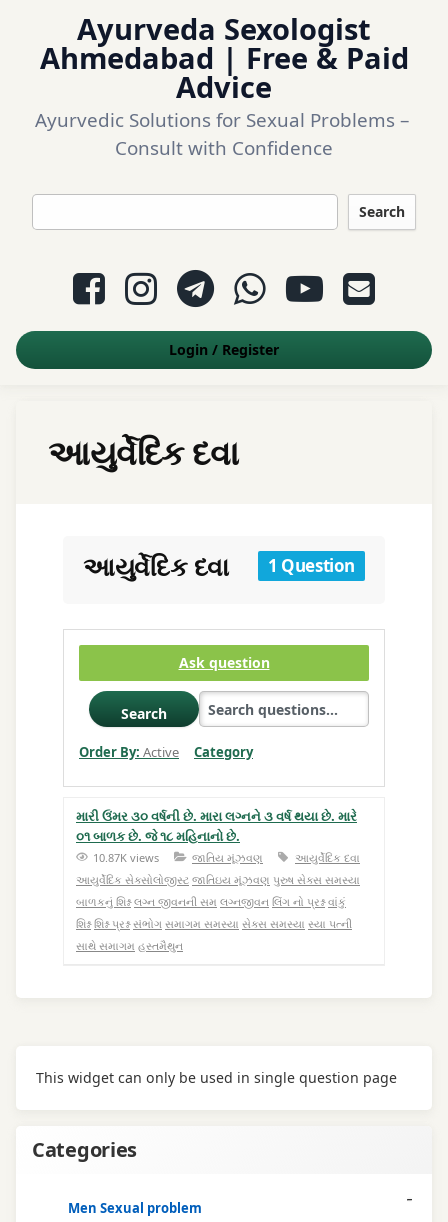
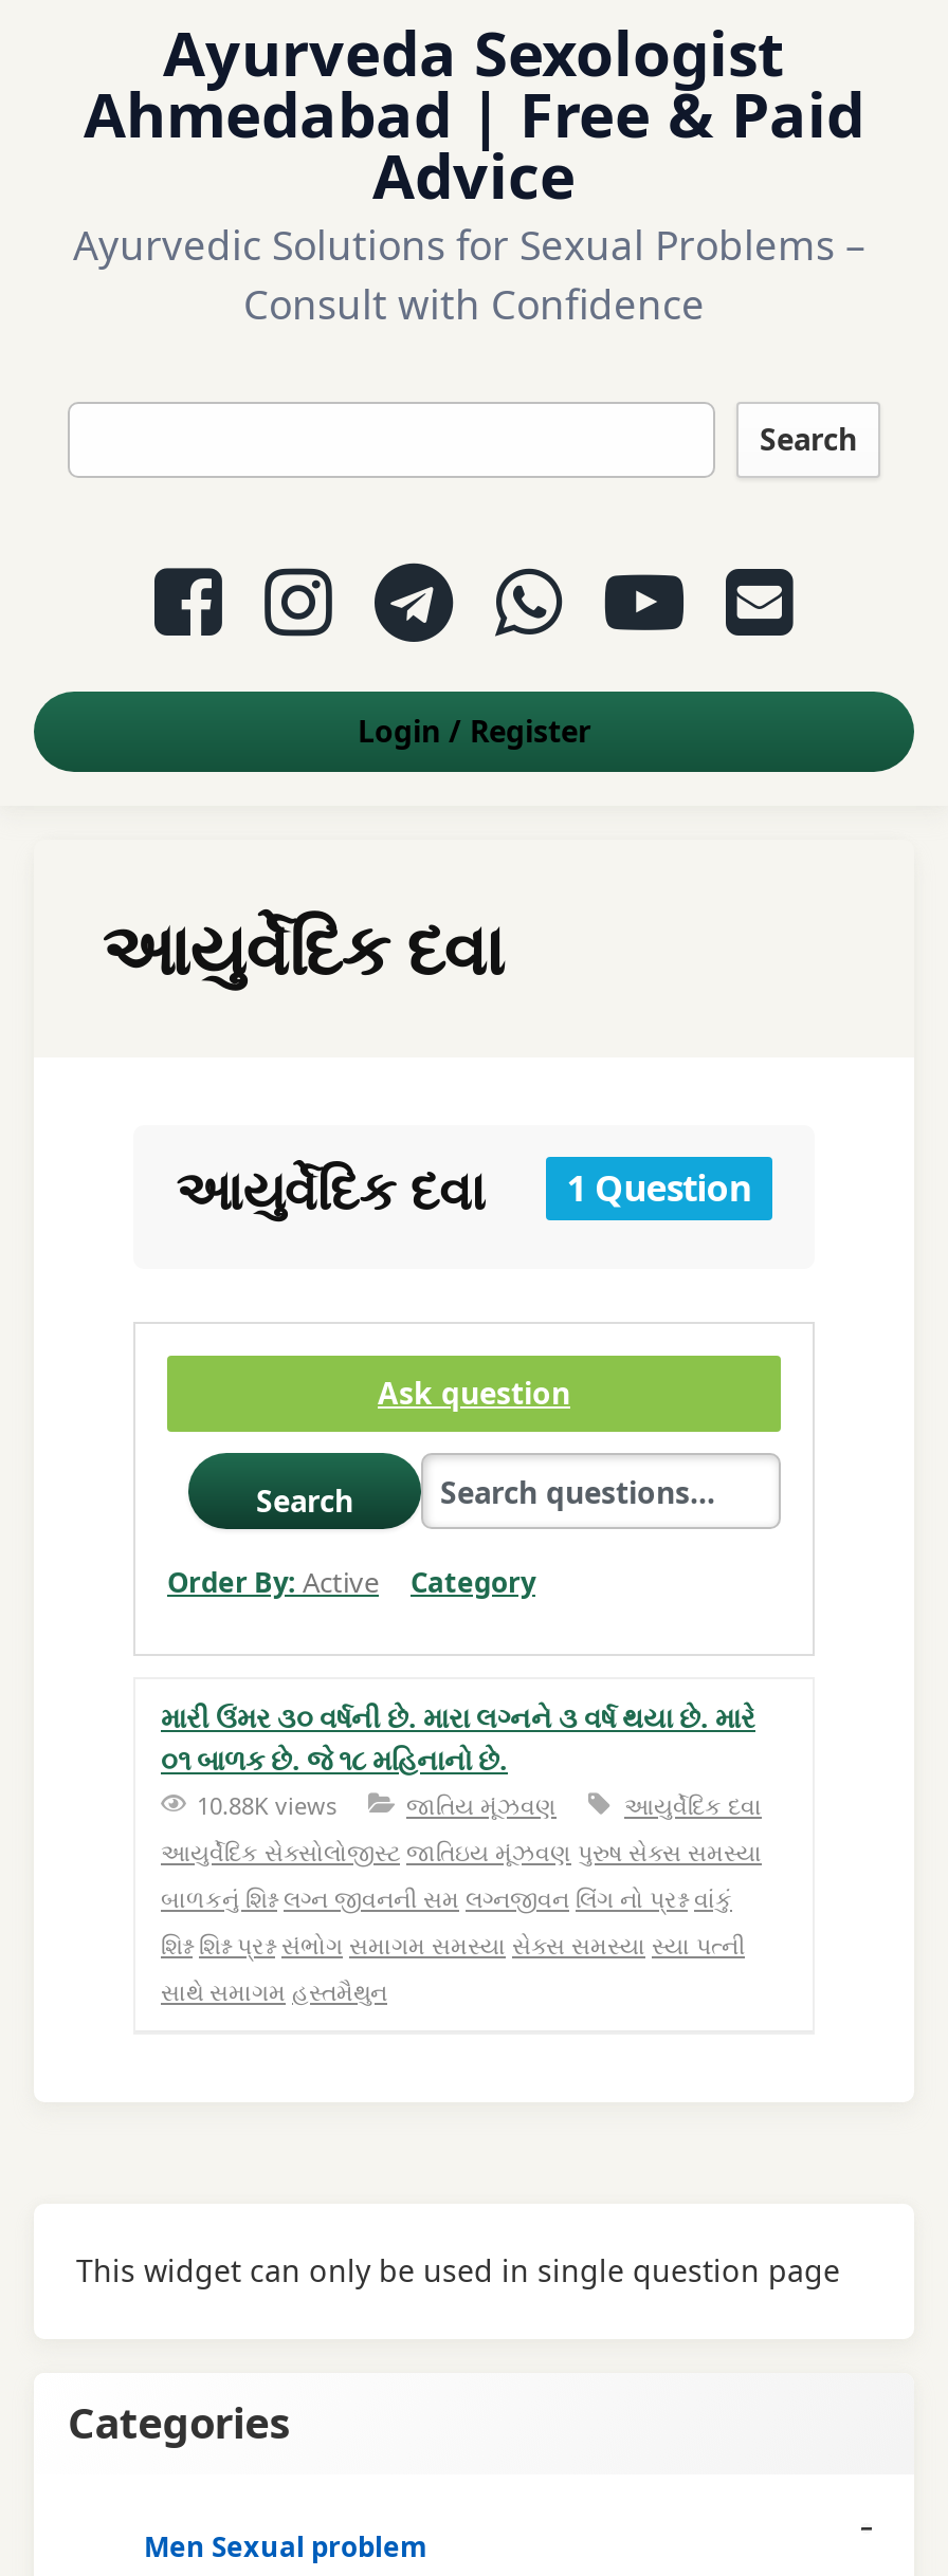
[93,850,159,865] 10.87K views -> [197,1789,336,1821] 10.88K views

